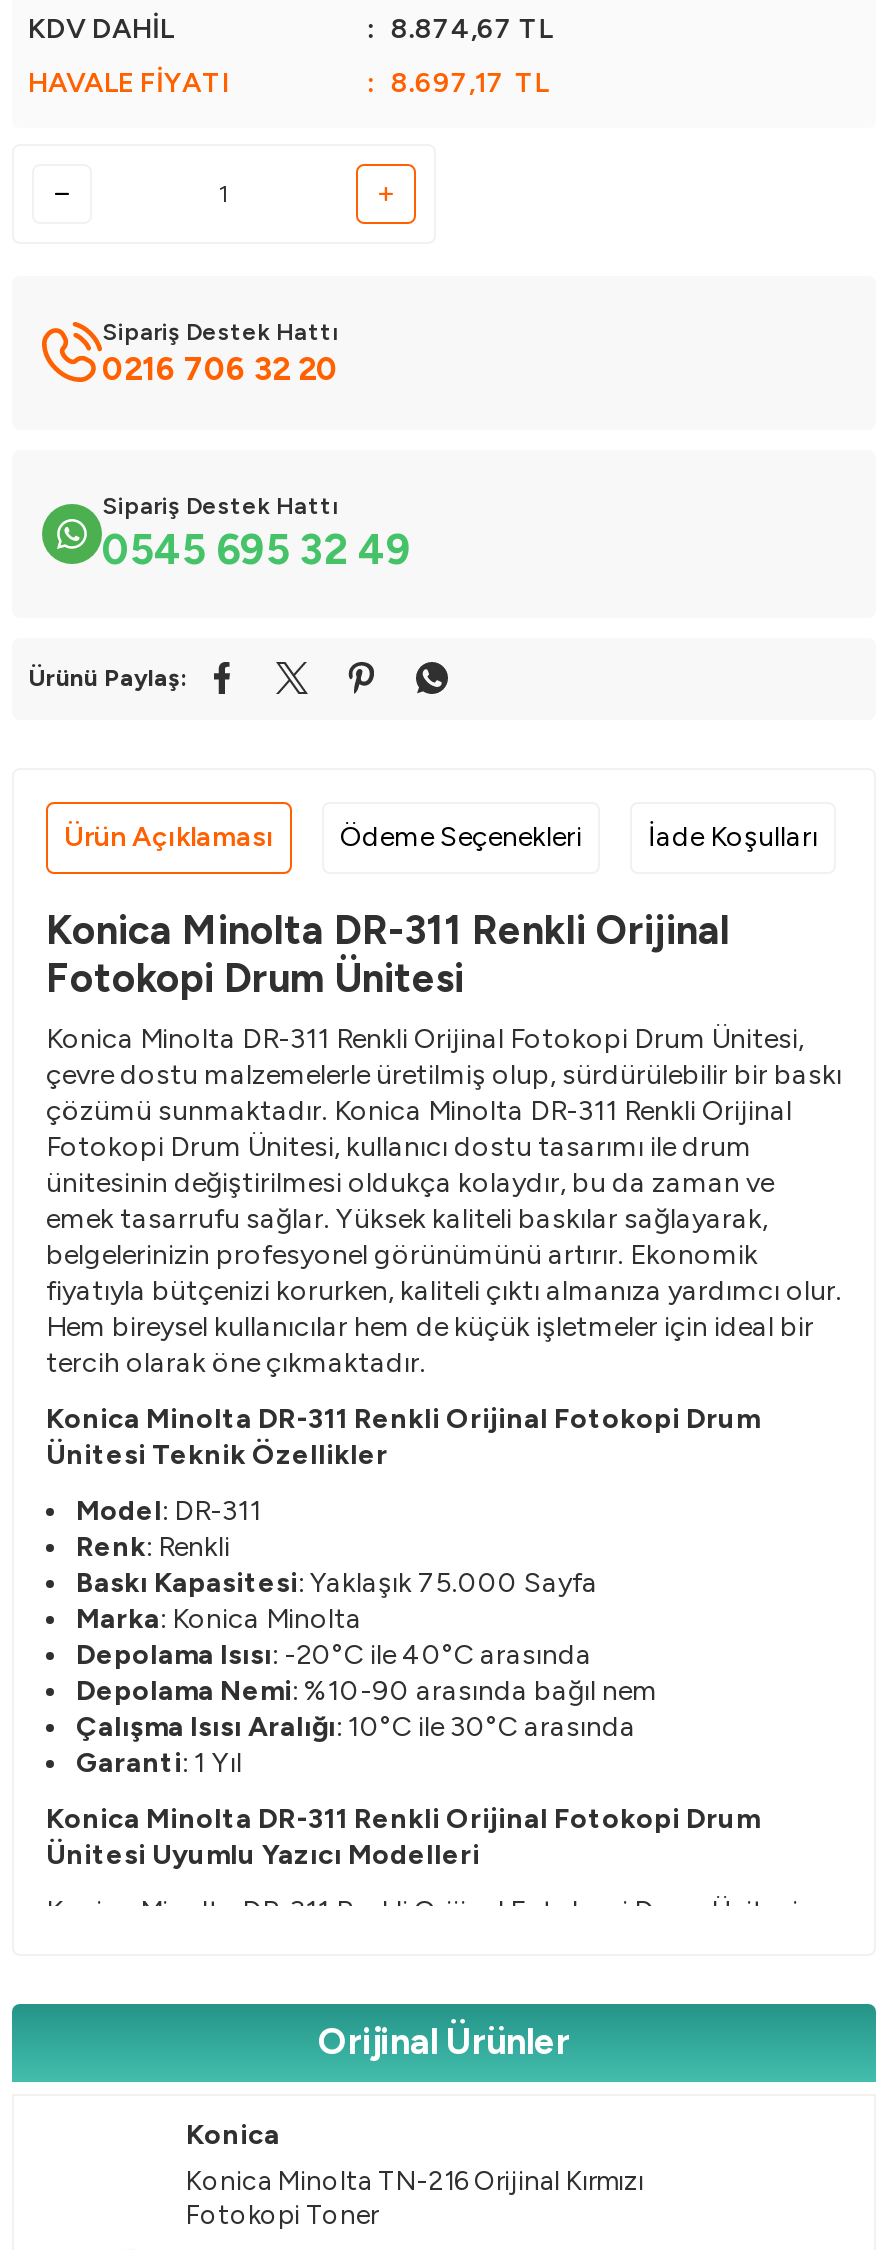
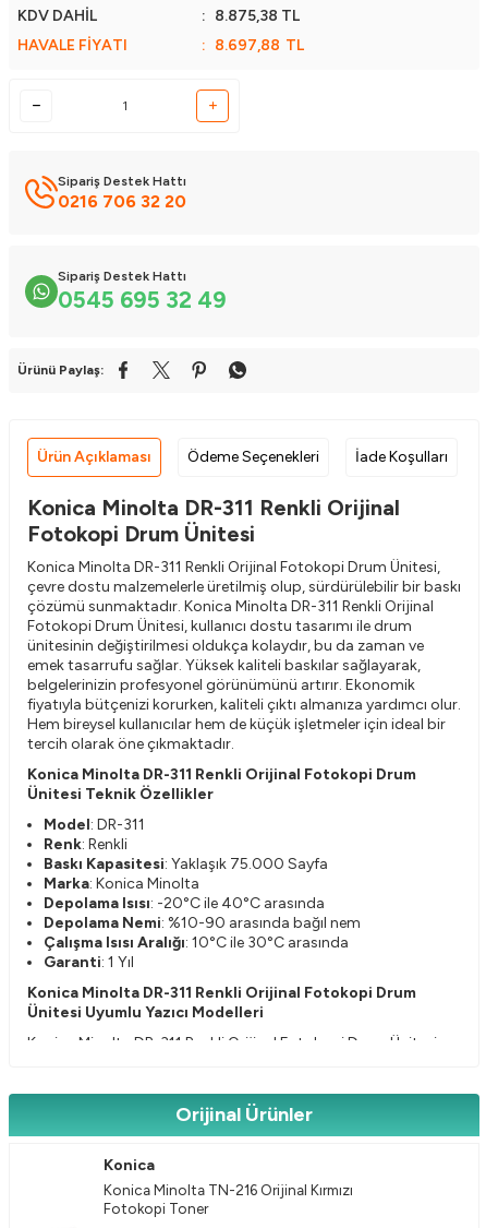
[367,11,553,45] : 8.874,67 TL -> [202,6,300,25] : 8.875,38 TL
[367,65,549,99] : 8.697,17 TL -> [202,36,304,54] : 8.697,88 TL

